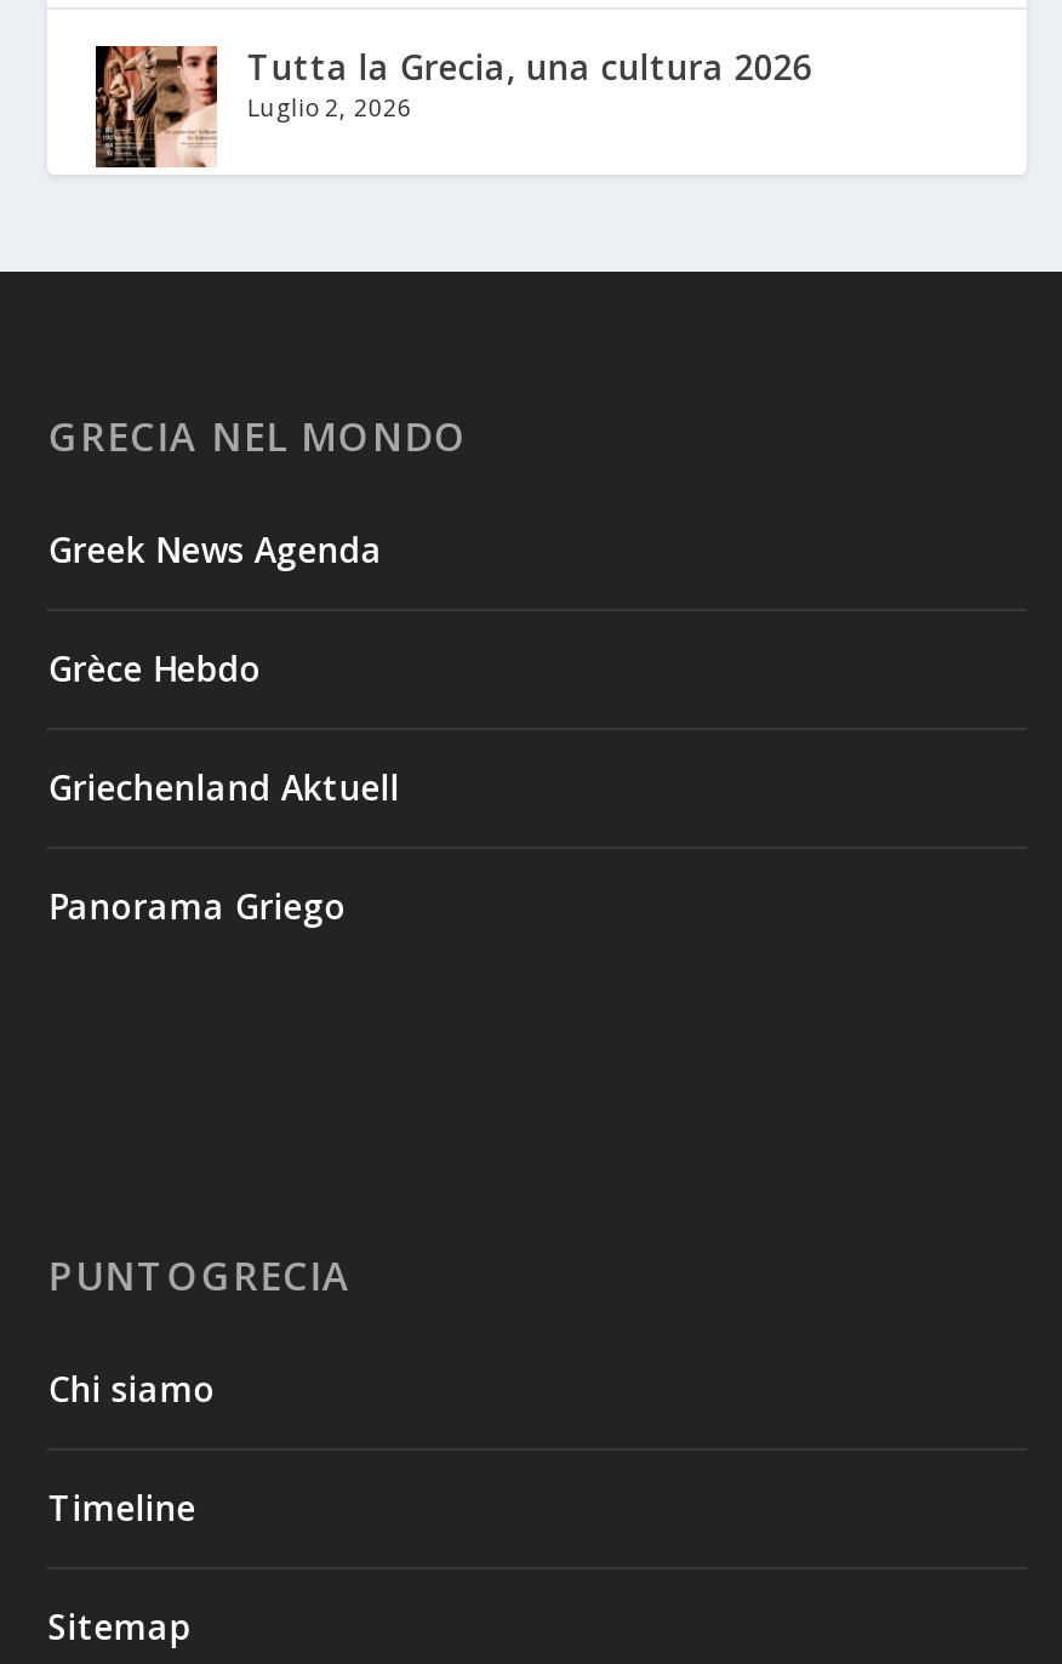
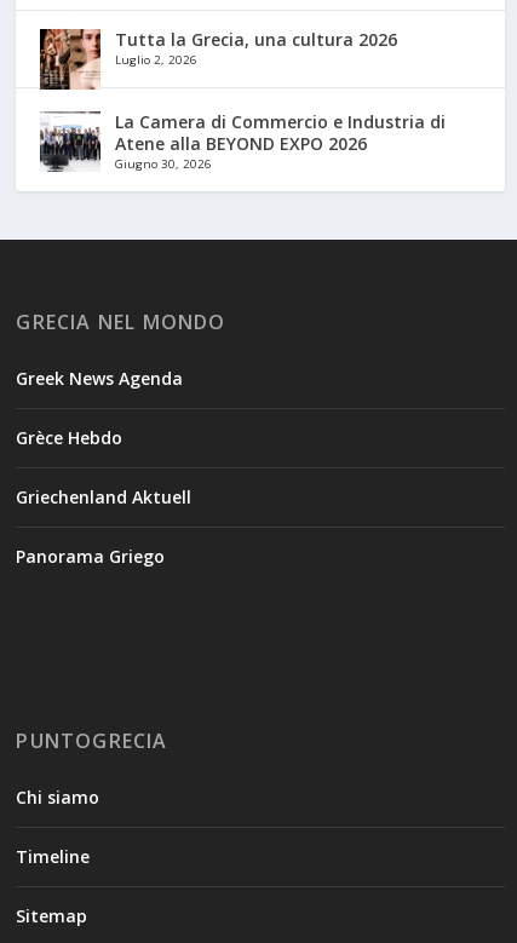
none -> [39,111,446,189] [image] | La Camera di Commercio e Industria di | Atene alla BEYOND EXPO 2026 | Giugno 30, 2026

